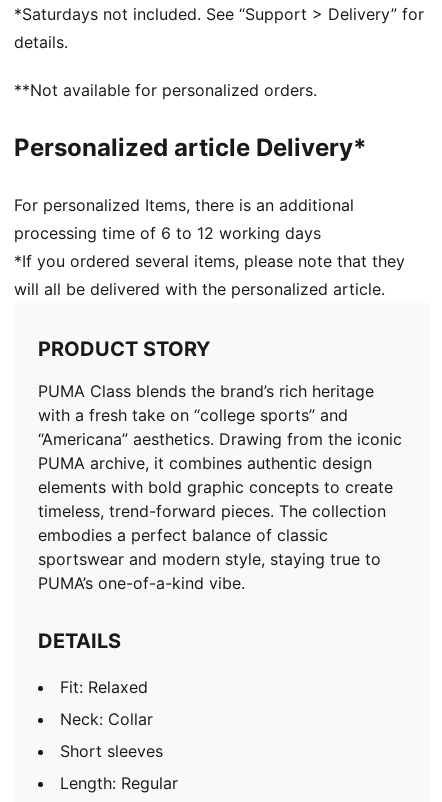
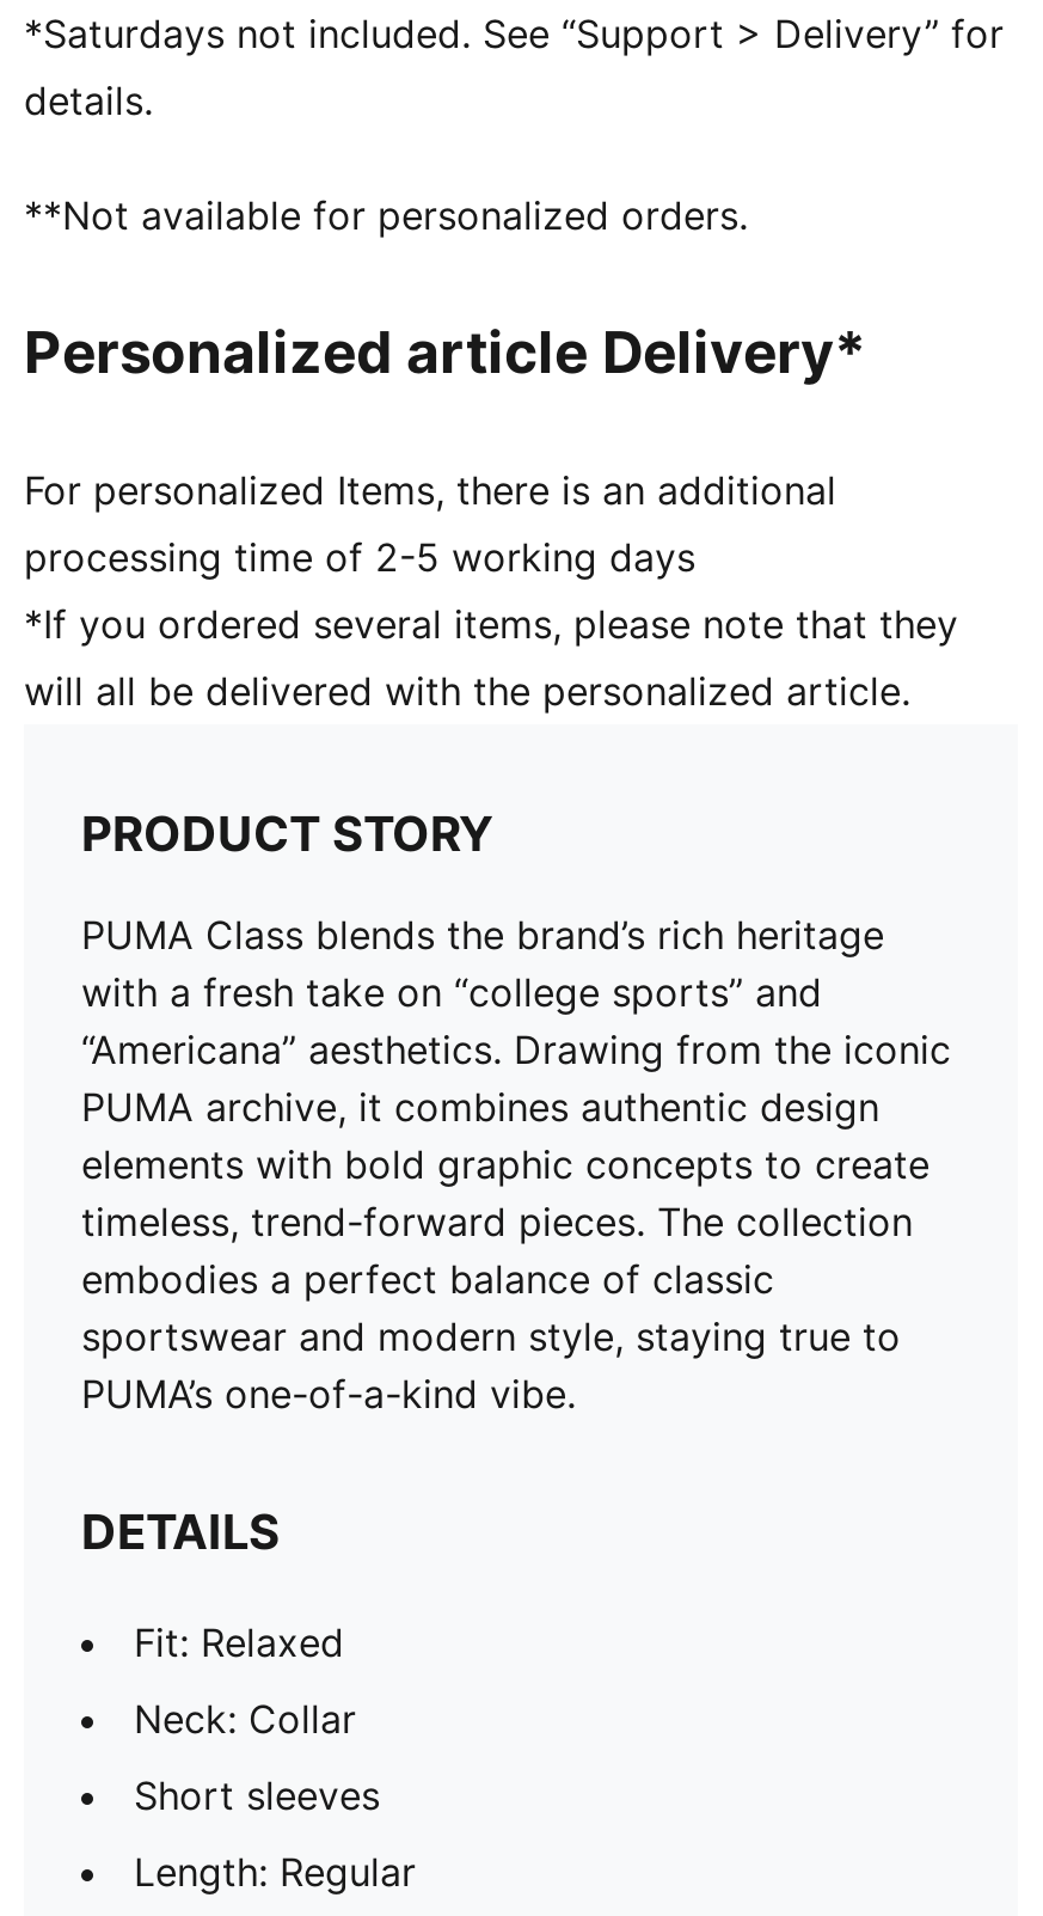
[14,223,321,243] processing time of 6 to 12 working days -> [24,533,695,581] processing time of 2-5 working days

